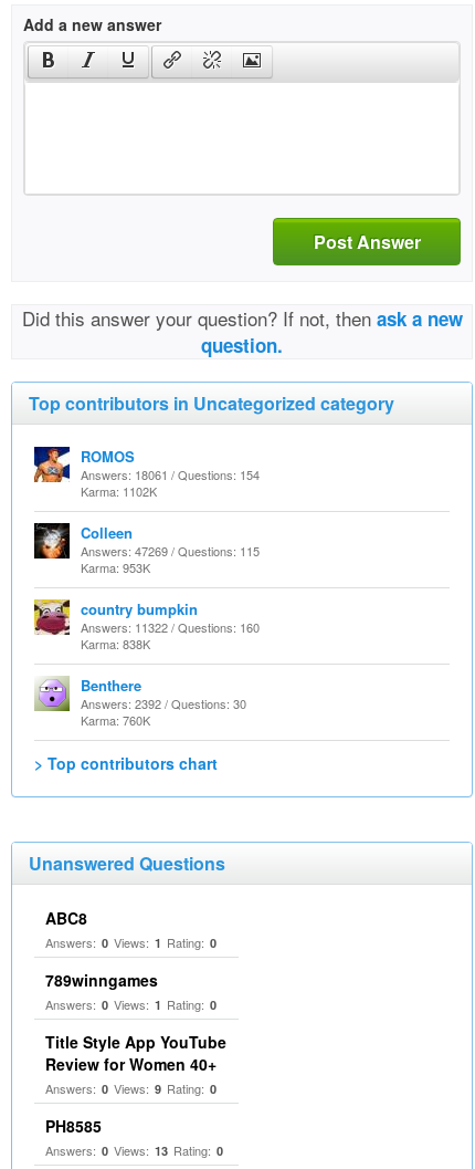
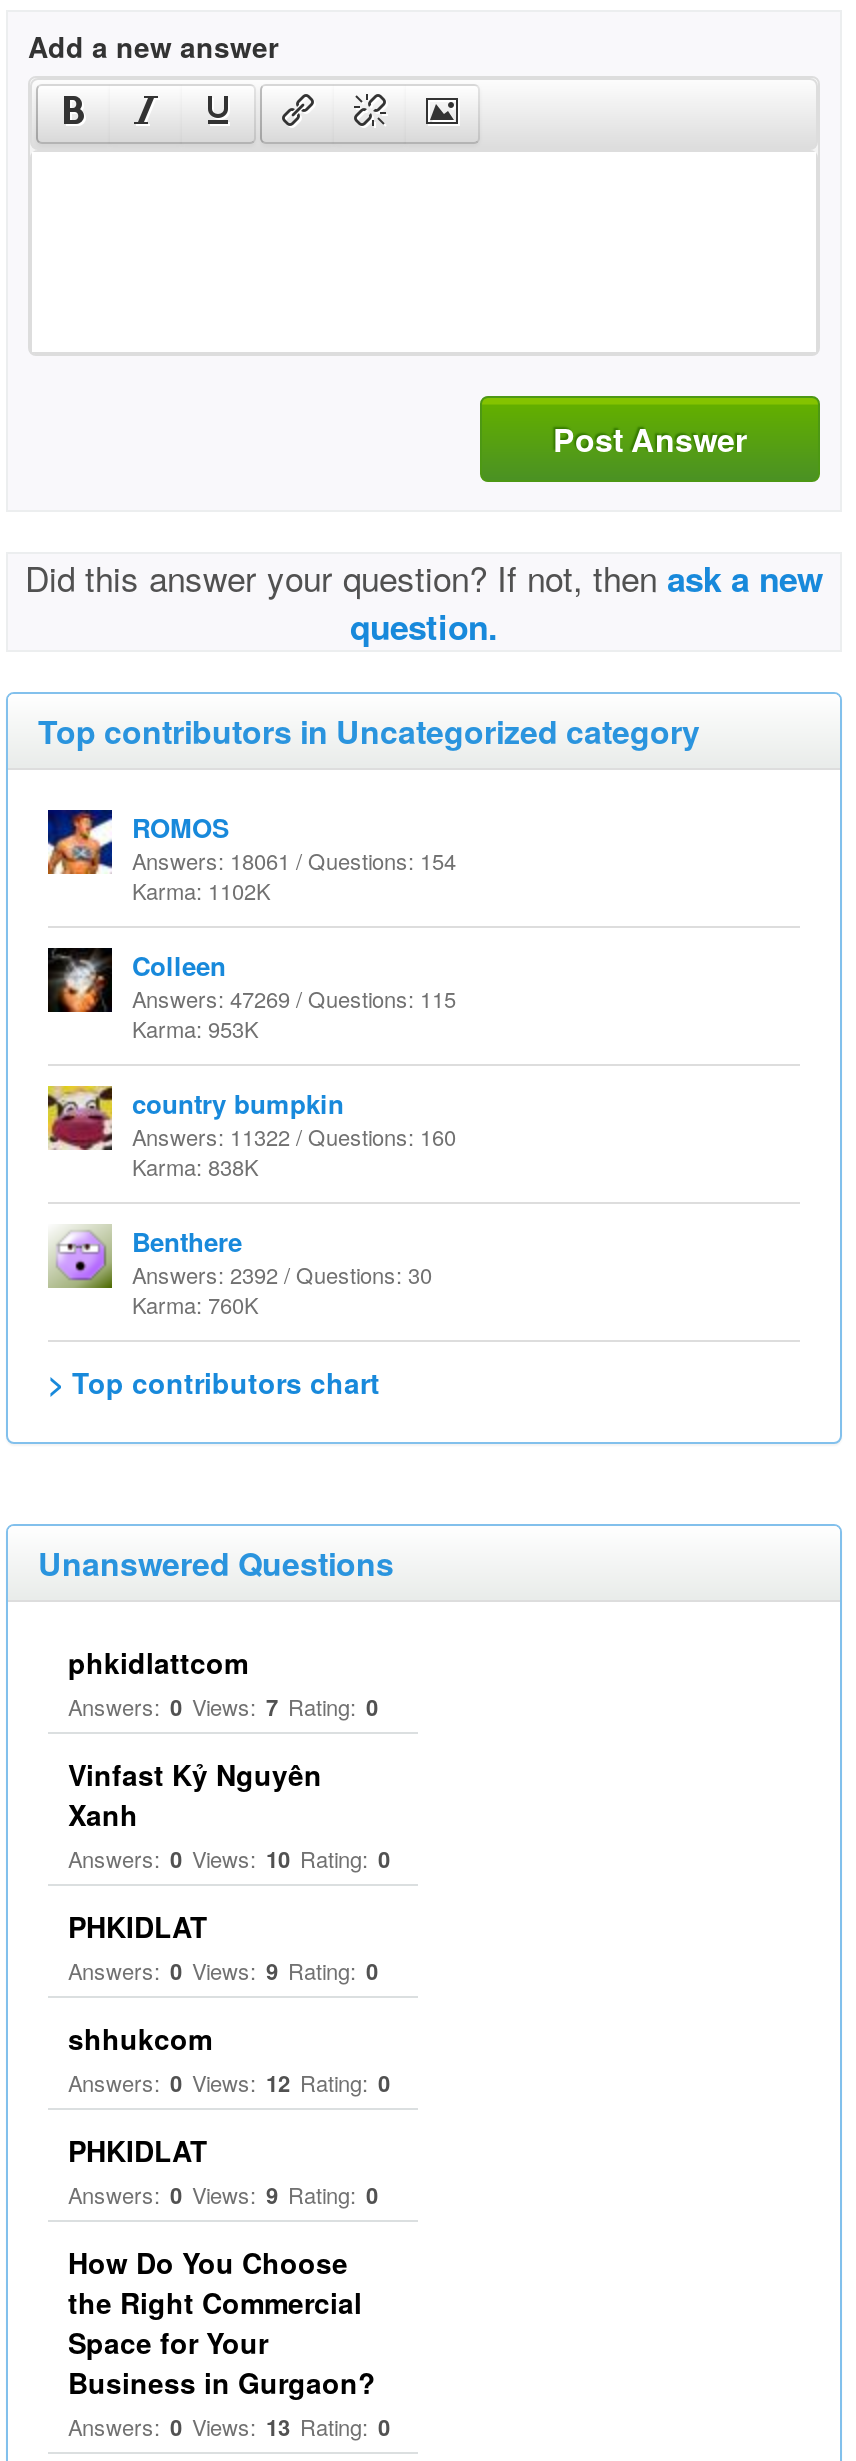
[45,907,217,951] ABC8 | Answers: 0 Views: 1 Rating: 0 -> [68,1642,378,1722] phkidlattcom | Answers: 0 Views: 7 Rating: 0
[45,969,217,1013] 789winngames | Answers: 0 Views: 1 Rating: 0 -> [68,1754,390,1874] Vinfast Kỷ Nguyên | Xanh | Answers: 0 Views: 10 Rating: 0
[45,1031,226,1075] Title Style App YouTube | Review for Women 40+ -> [68,1906,208,1946] PHKIDLAT
[45,1115,102,1137] PH8585 -> [68,2018,390,2402] shhukcom | Answers: 0 Views: 12 Rating: 0 | PHKIDLAT | Answers: 0 Views: 9 Rating: 0 | How Do You Choose | the Right Commercial | Space for Your | Business in Gurgaon?

